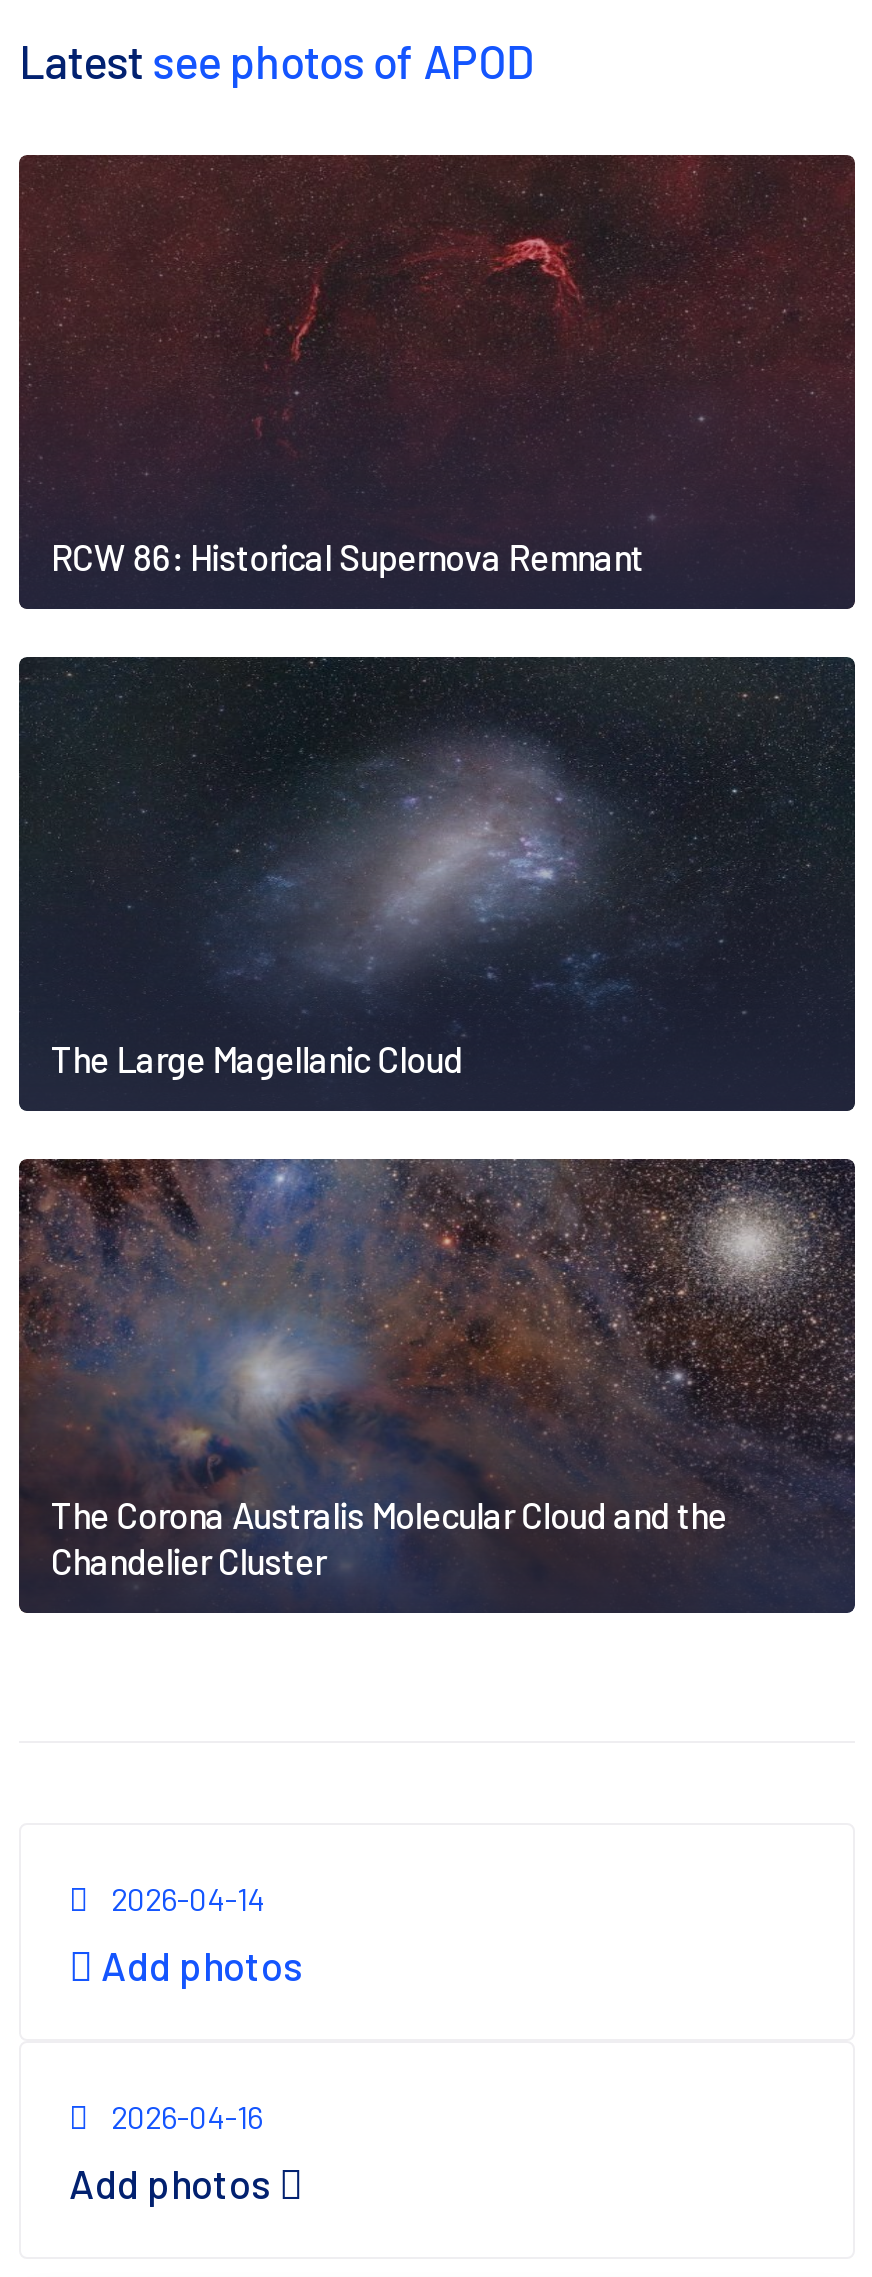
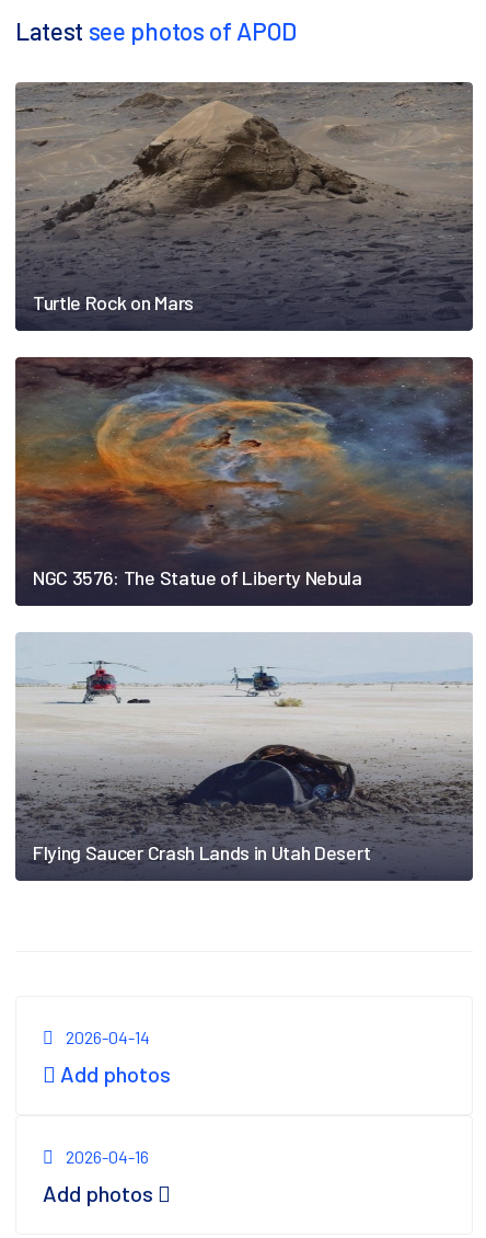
[17,153,857,580] [image] | RCW 86: Historical Supernova Remnant -> [14,81,474,315] [image] | Turtle Rock on Mars
[17,657,855,1082] [image] | The Large Magellanic Cloud -> [14,357,473,590] [image] | NGC 3576: The Statue of Liberty Nebula
[17,1157,857,1601] [image] | The Corona Australis Molecular Cloud and the | Chandelier Cluster -> [15,632,473,875] [image] | Flying Saucer Crash Lands in Utah Desert

